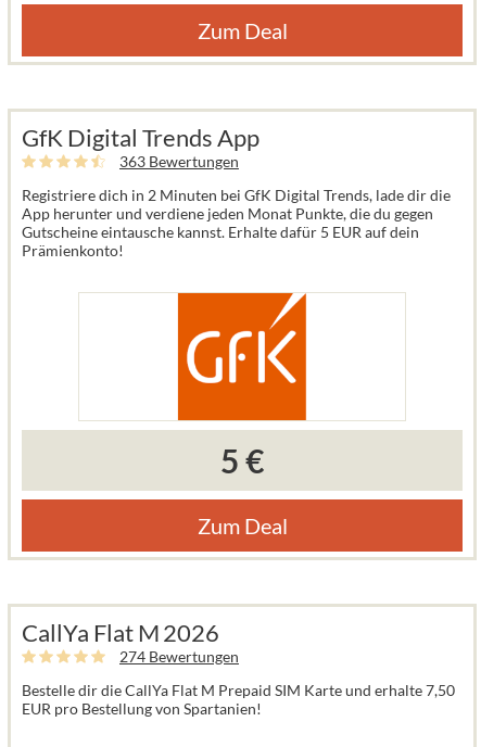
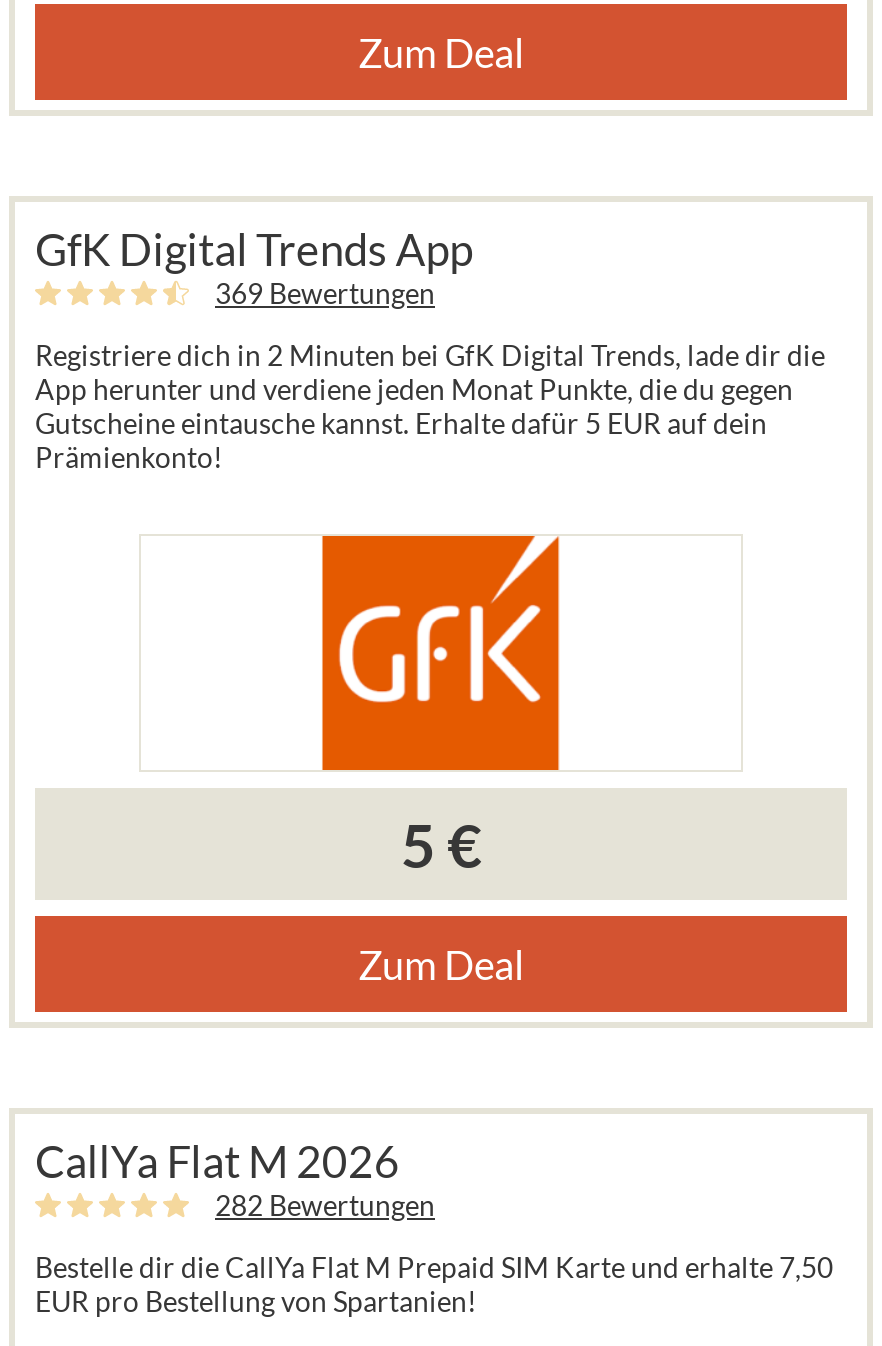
[119,152,239,170] 363 Bewertungen -> [215,276,435,310] 369 Bewertungen
[119,647,239,666] 274 Bewertungen -> [215,1188,435,1222] 282 Bewertungen

